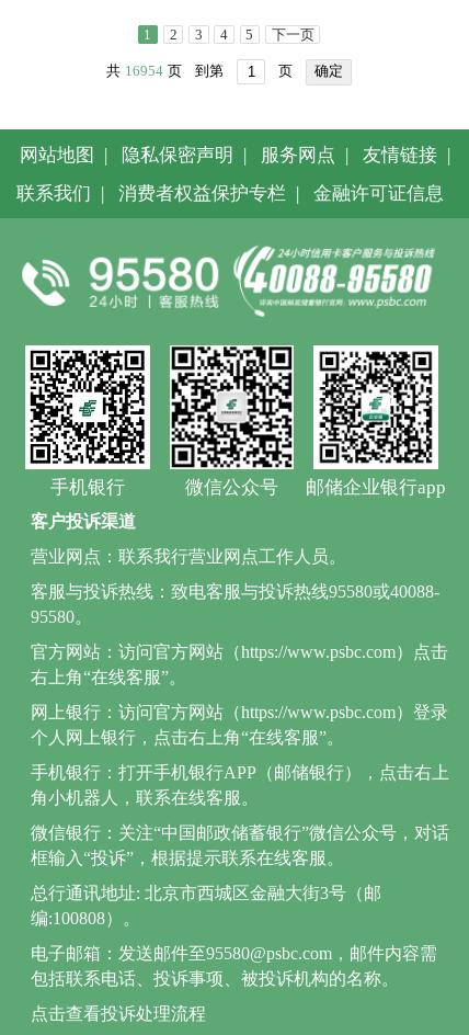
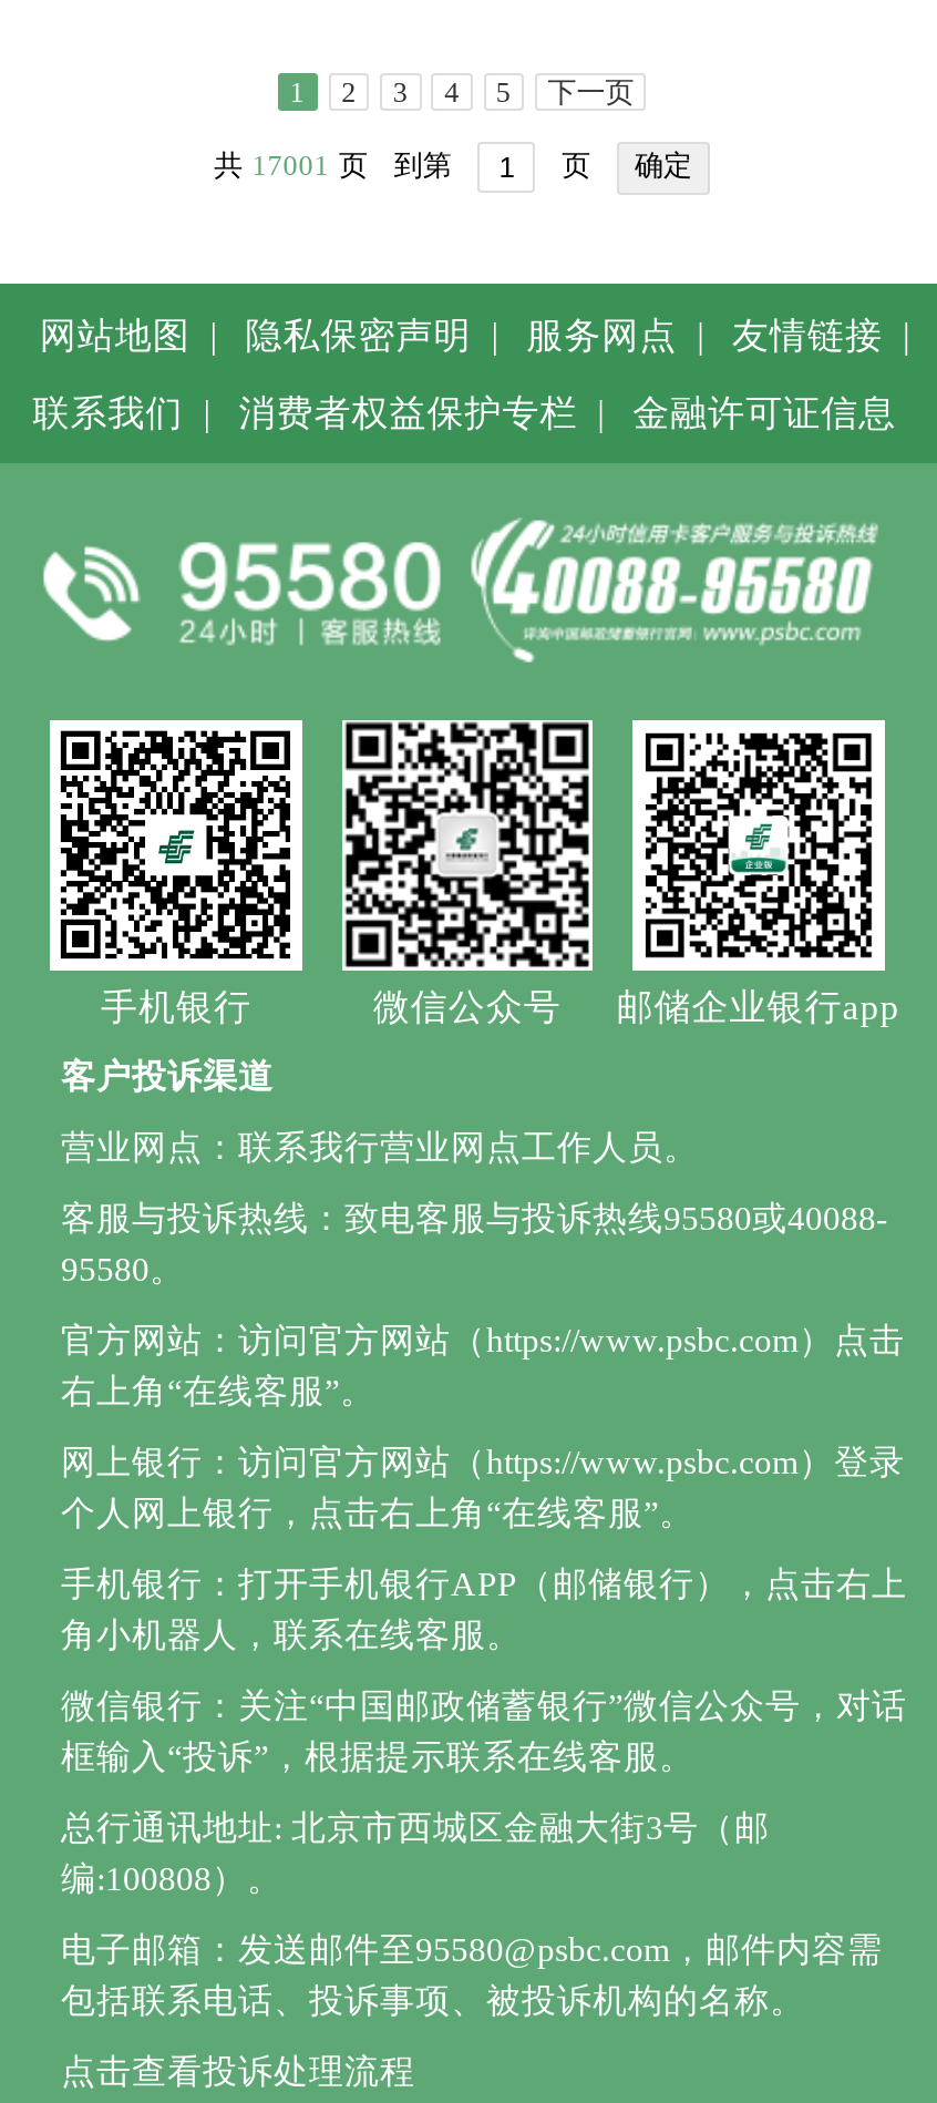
[106,62,224,79] 共 16954 页 到第 -> [214,148,452,182] 共 17001 页 到第

